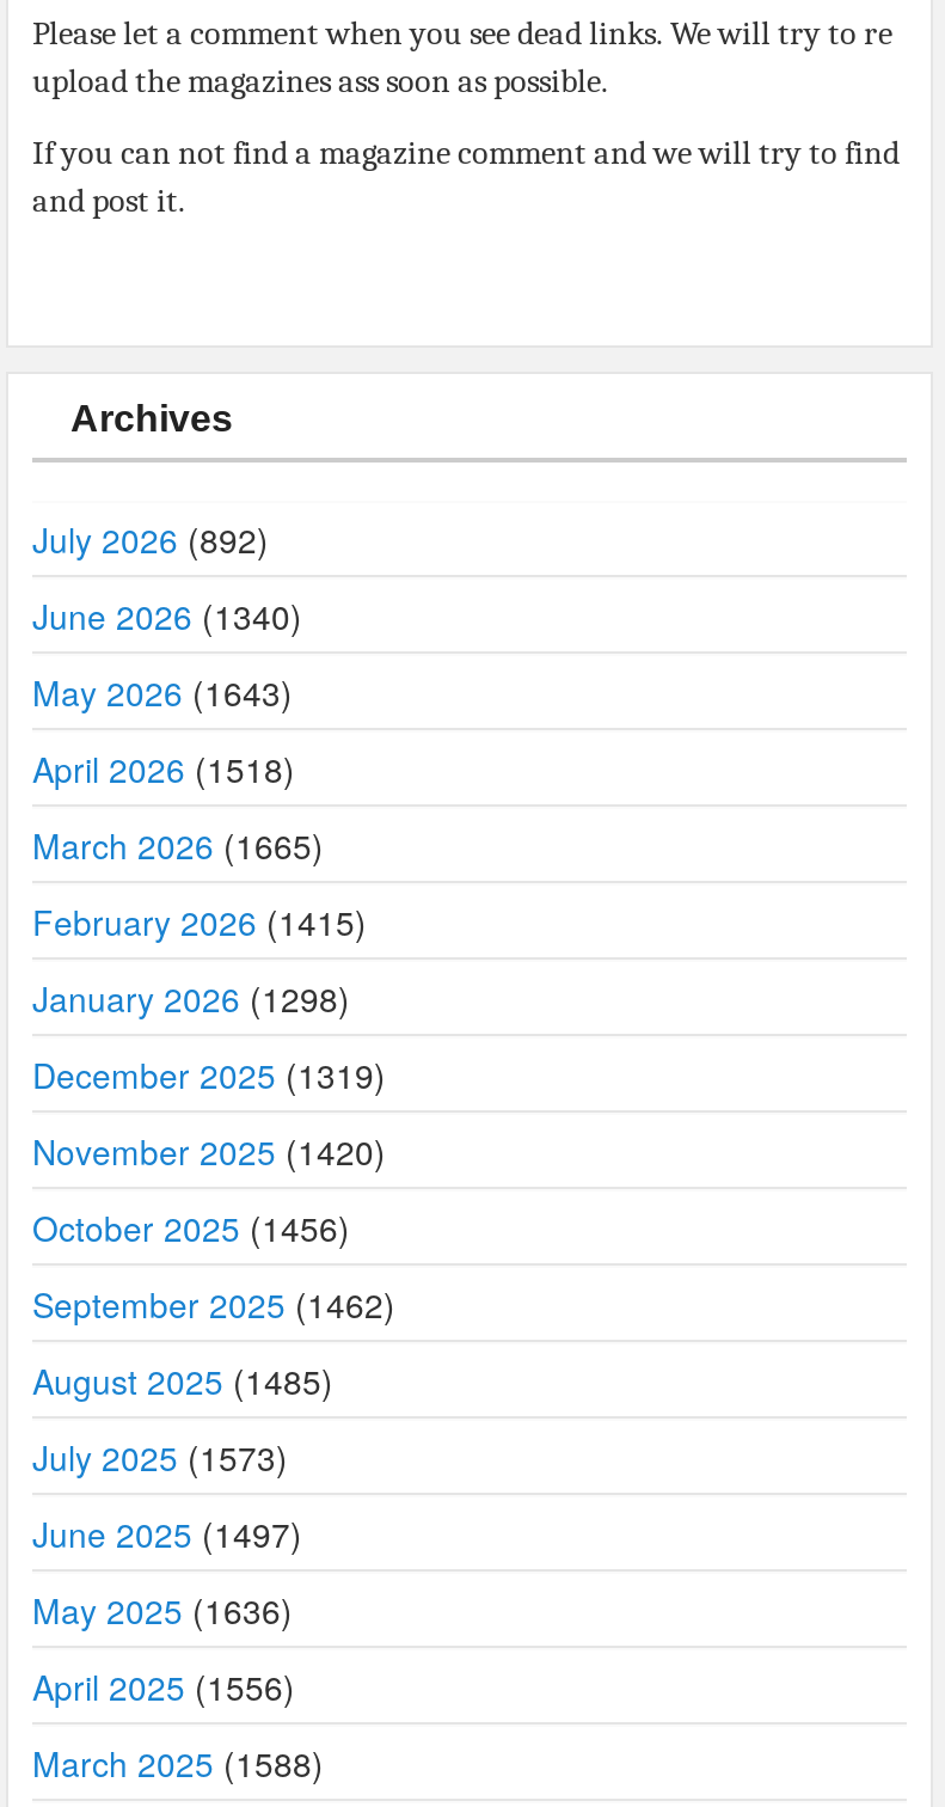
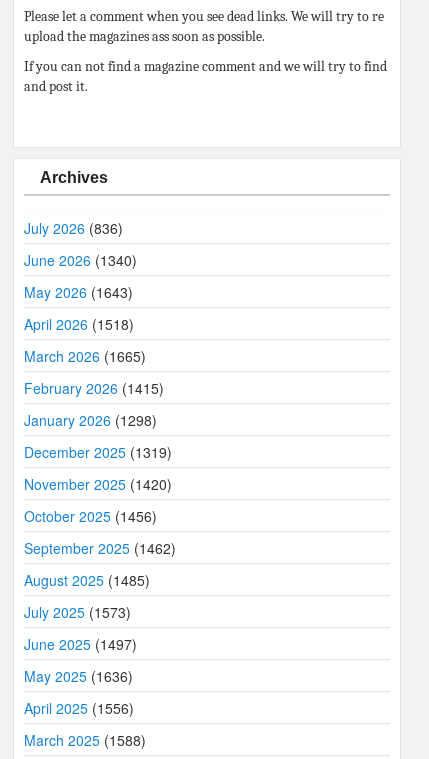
[32,515,269,563] July 2026 (892) -> [24,218,123,238] July 2026 (836)

